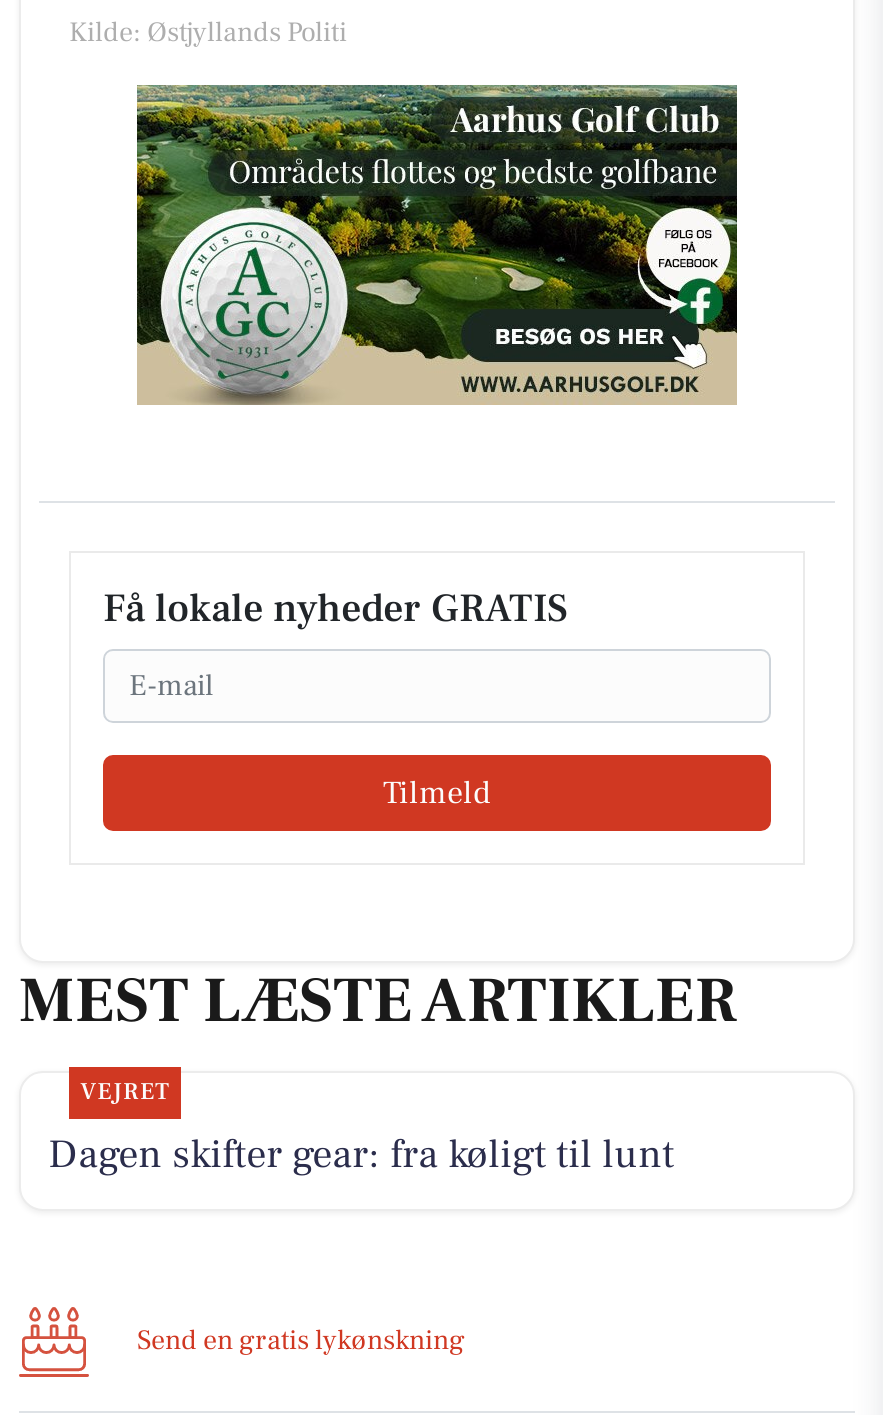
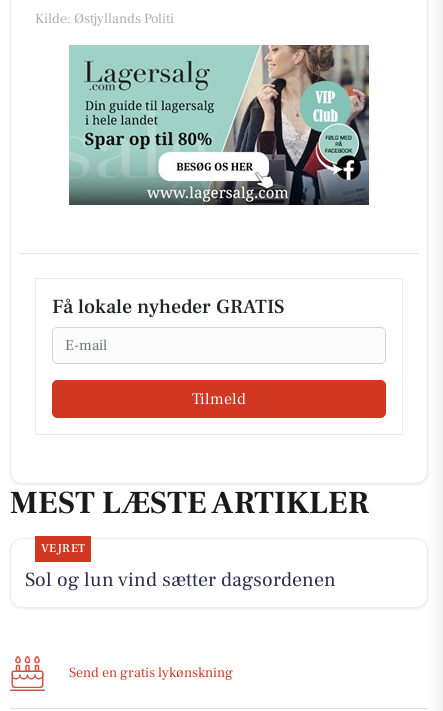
[135,85,739,405] [image] -> [68,44,370,206] [image]
[48,1129,674,1181] Dagen skifter gear: fra køligt til lunt -> [25,567,336,593] Sol og lun vind sætter dagsordenen

